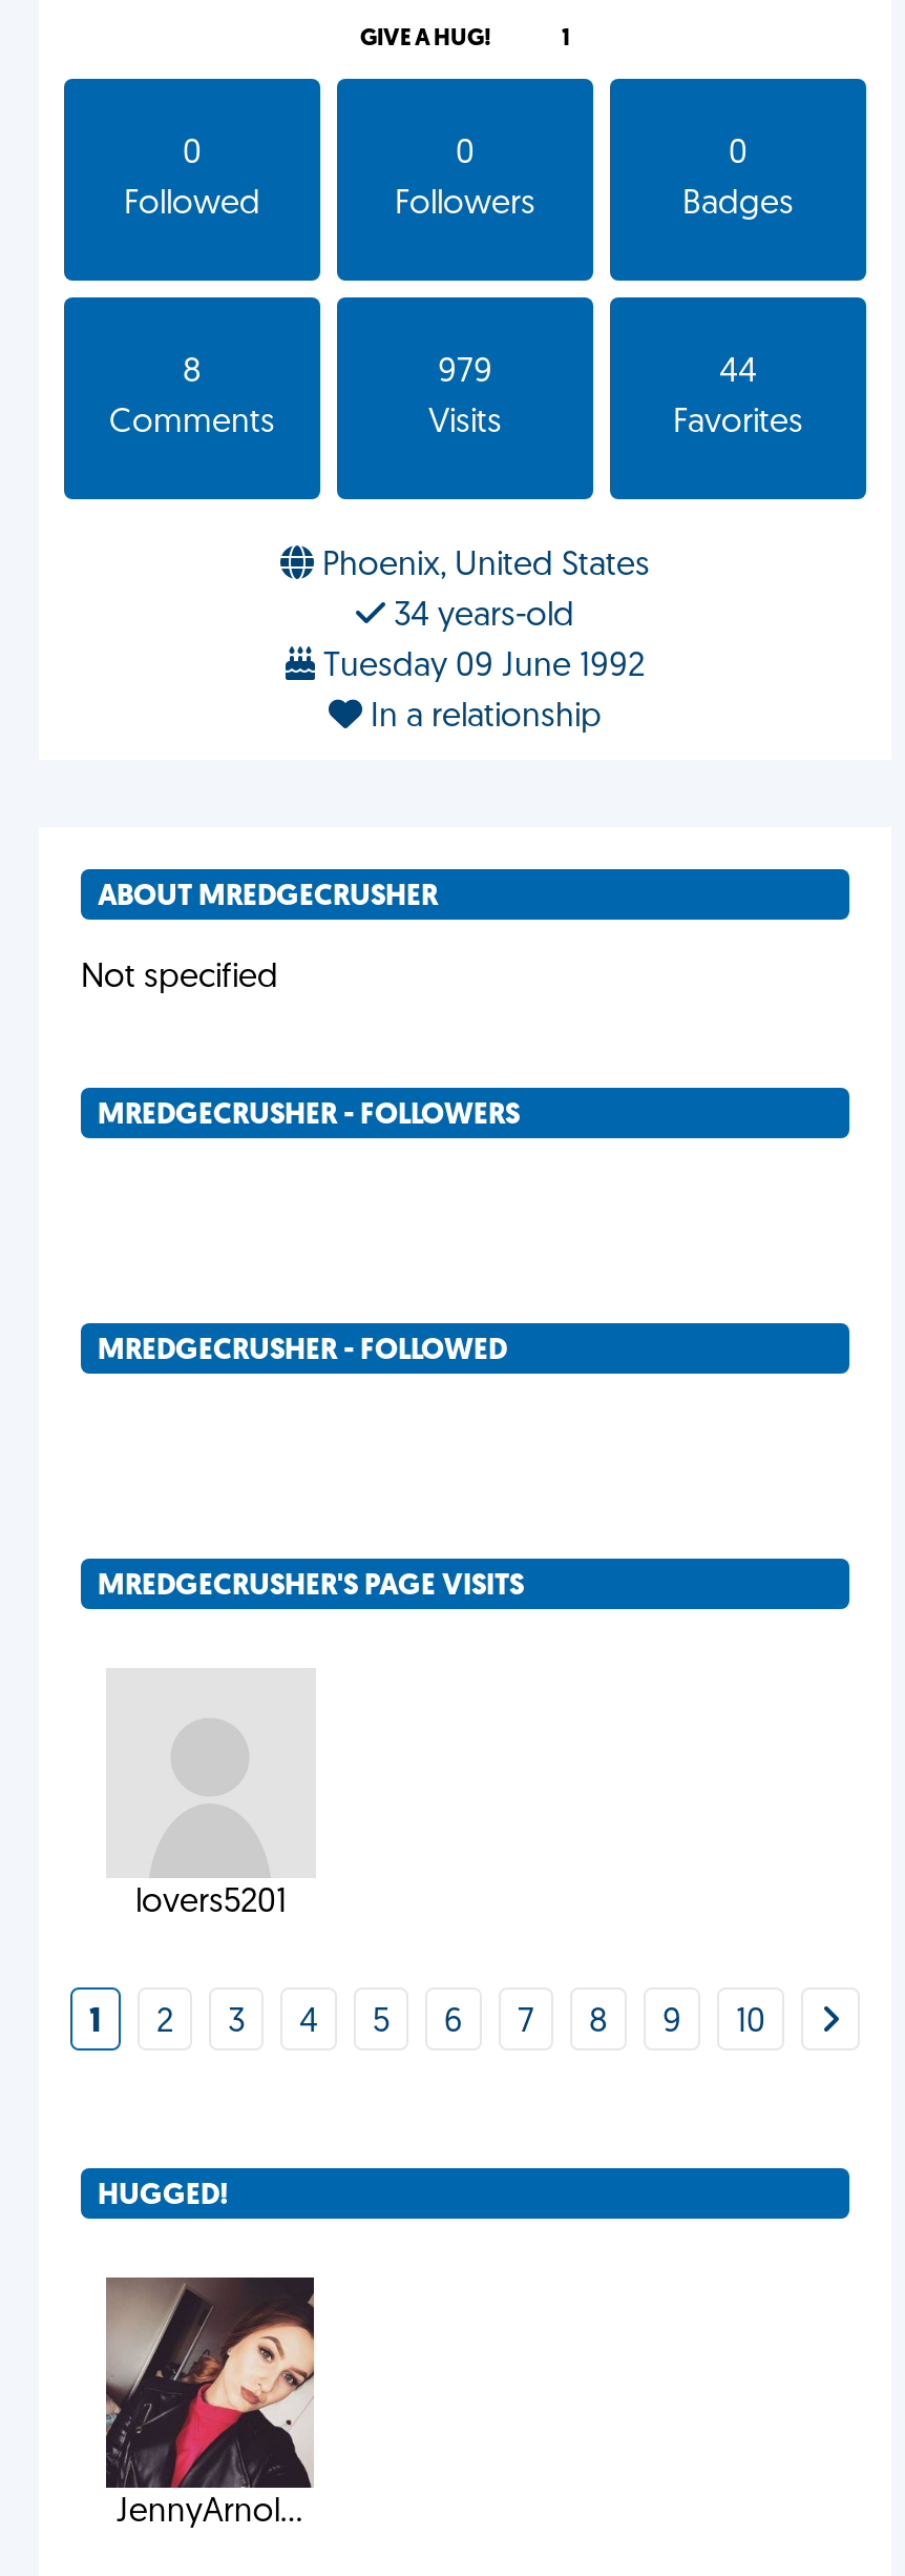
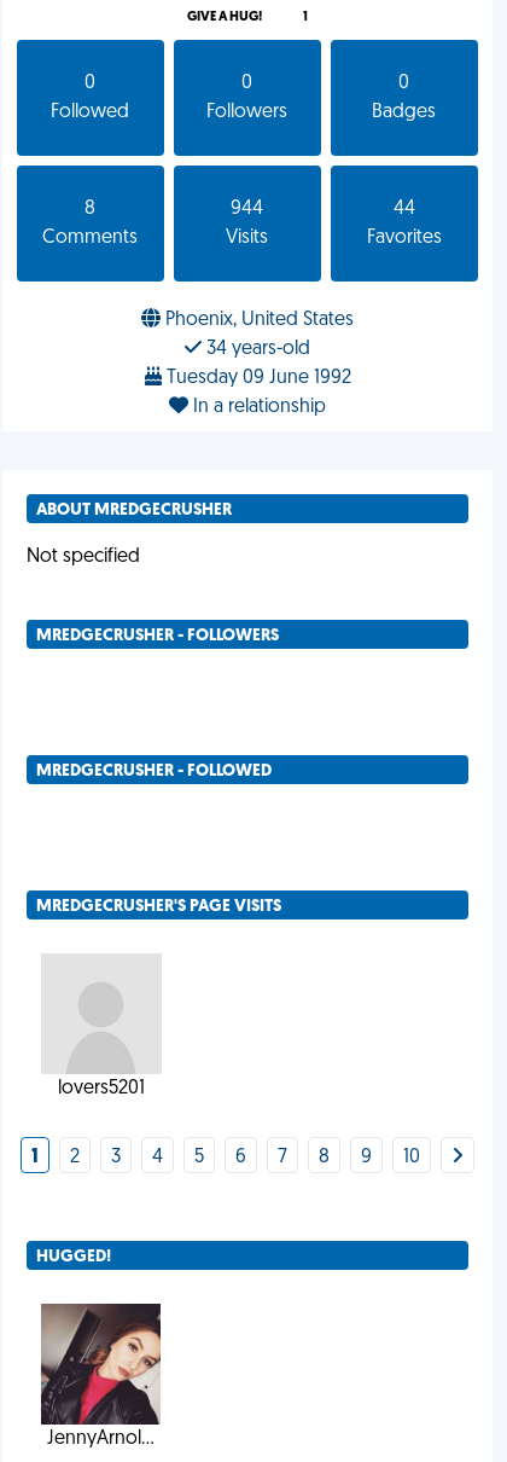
[438,356,492,390] 979 -> [231,199,264,219] 944

